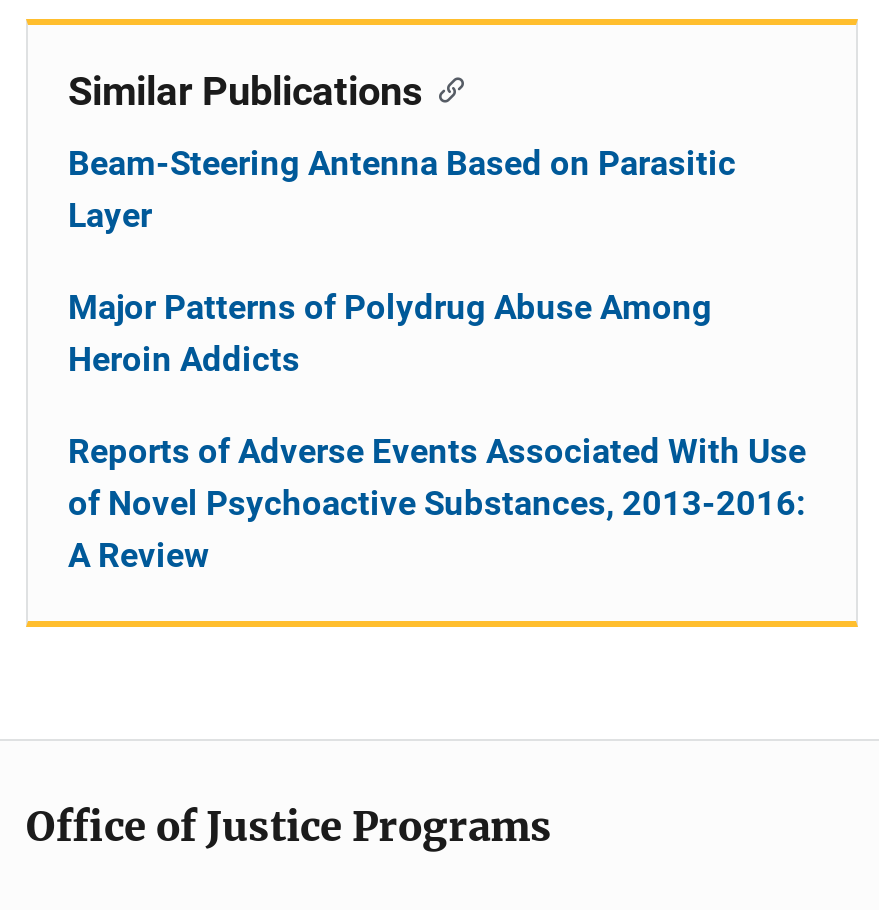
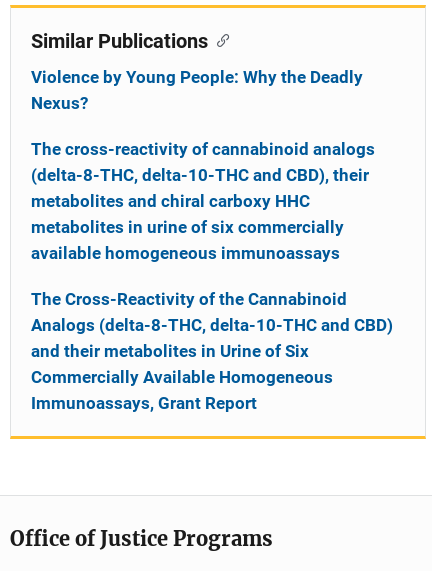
[68,143,736,235] Beam-Steering Antenna Based on Parasitic | Layer -> [31,67,363,113] Violence by Young People: Why the Deadly | Nexus?
[68,287,712,379] Major Patterns of Polydrug Abuse Among | Heroin Addicts -> [31,139,375,263] The cross-reactivity of cannabinoid analogs | (delta-8-THC, delta-10-THC and CBD), their | metabolites and chiral carboxy HHC | metabolites in urine of six commercially | available homogeneous immunoassays
[68,431,806,575] Reports of Adverse Events Associated With Use | of Novel Psychoactive Substances, 2013-2016: | A Review -> [31,289,393,413] The Cross-Reactivity of the Cannabinoid | Analogs (delta-8-THC, delta-10-THC and CBD) | and their metabolites in Urine of Six | Commercially Available Homogeneous | Immunoassays, Grant Report

